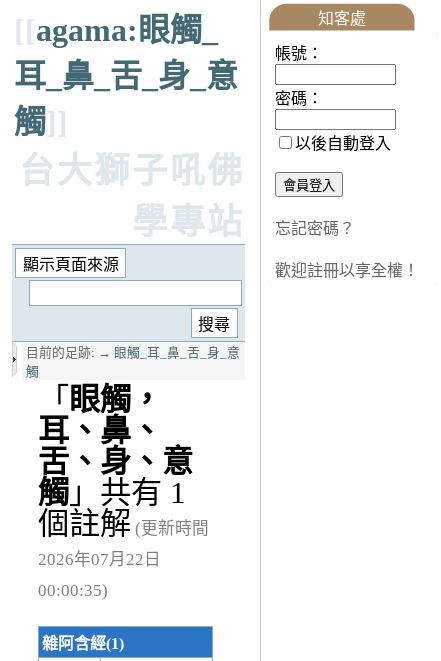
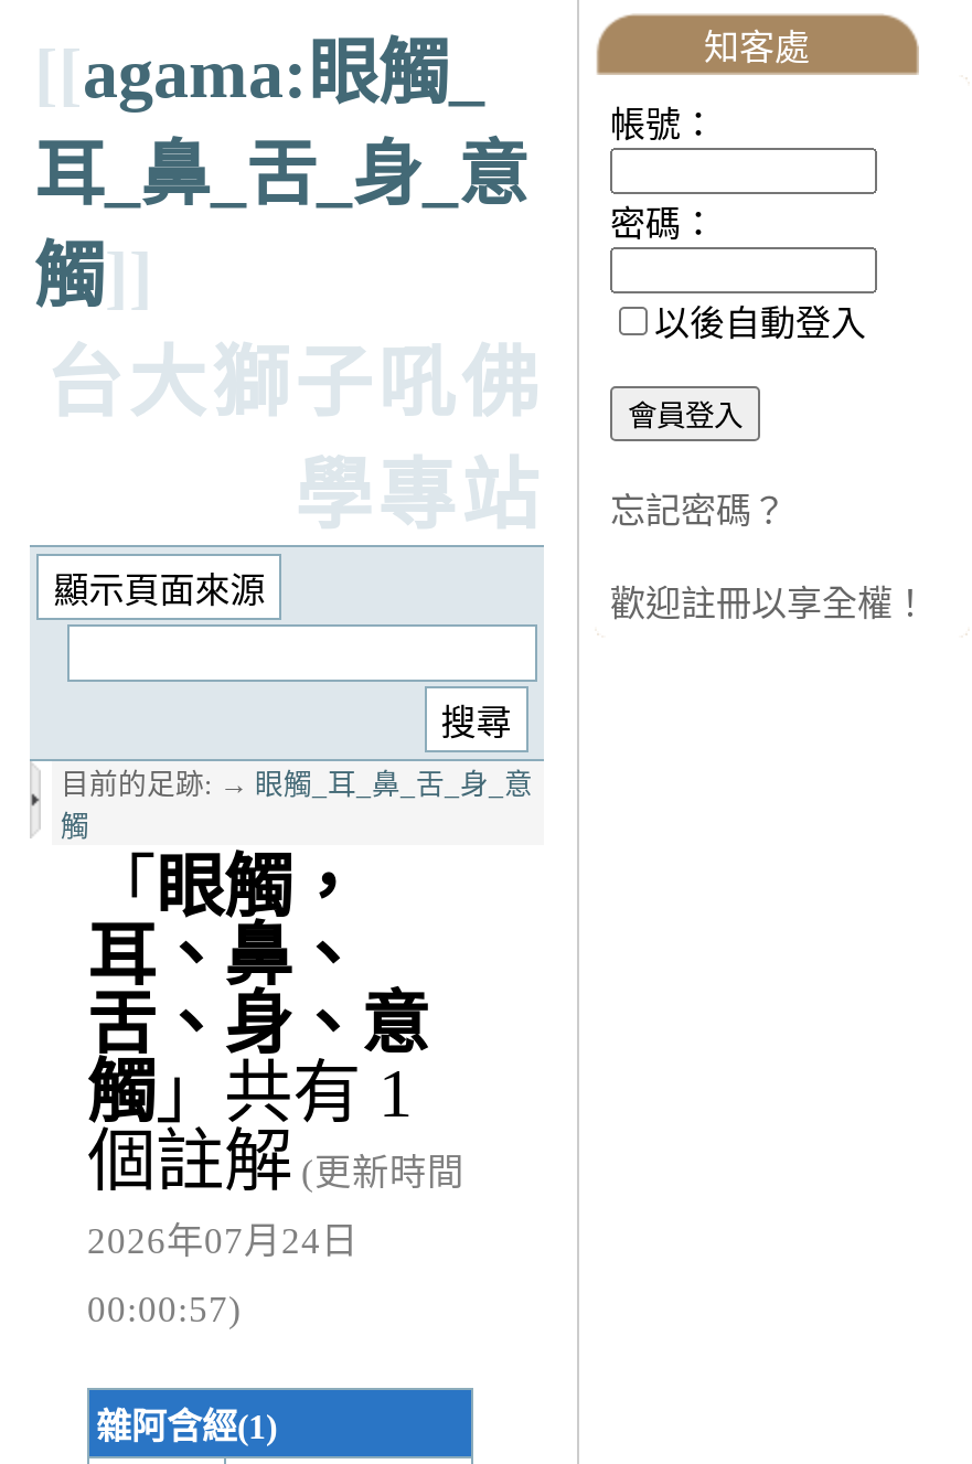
[38,550,161,569] 2026年07月22日 -> [87,1219,359,1261] 2026年07月24日
[38,581,108,600] 00:00:35) -> [87,1288,242,1330] 00:00:57)

